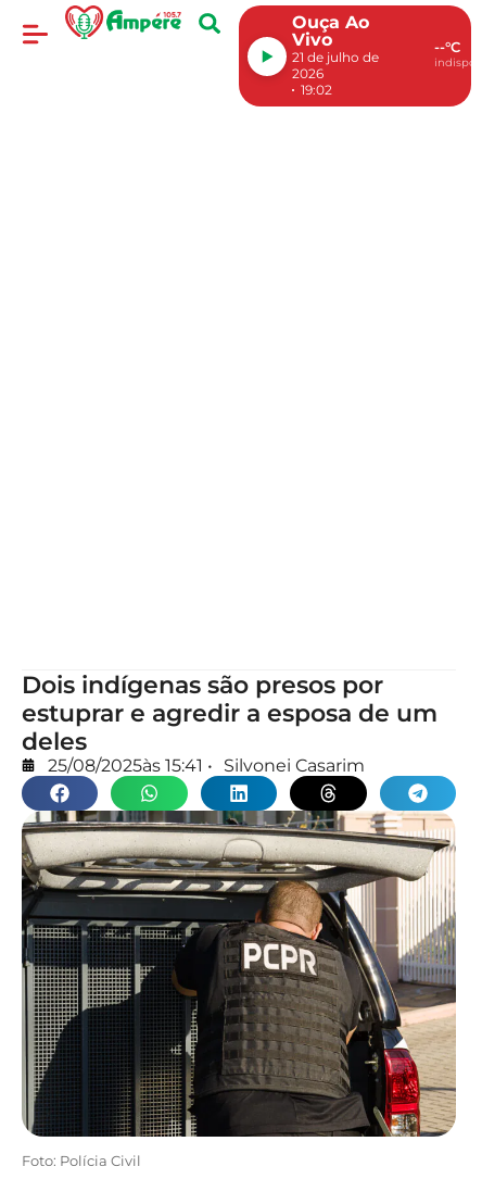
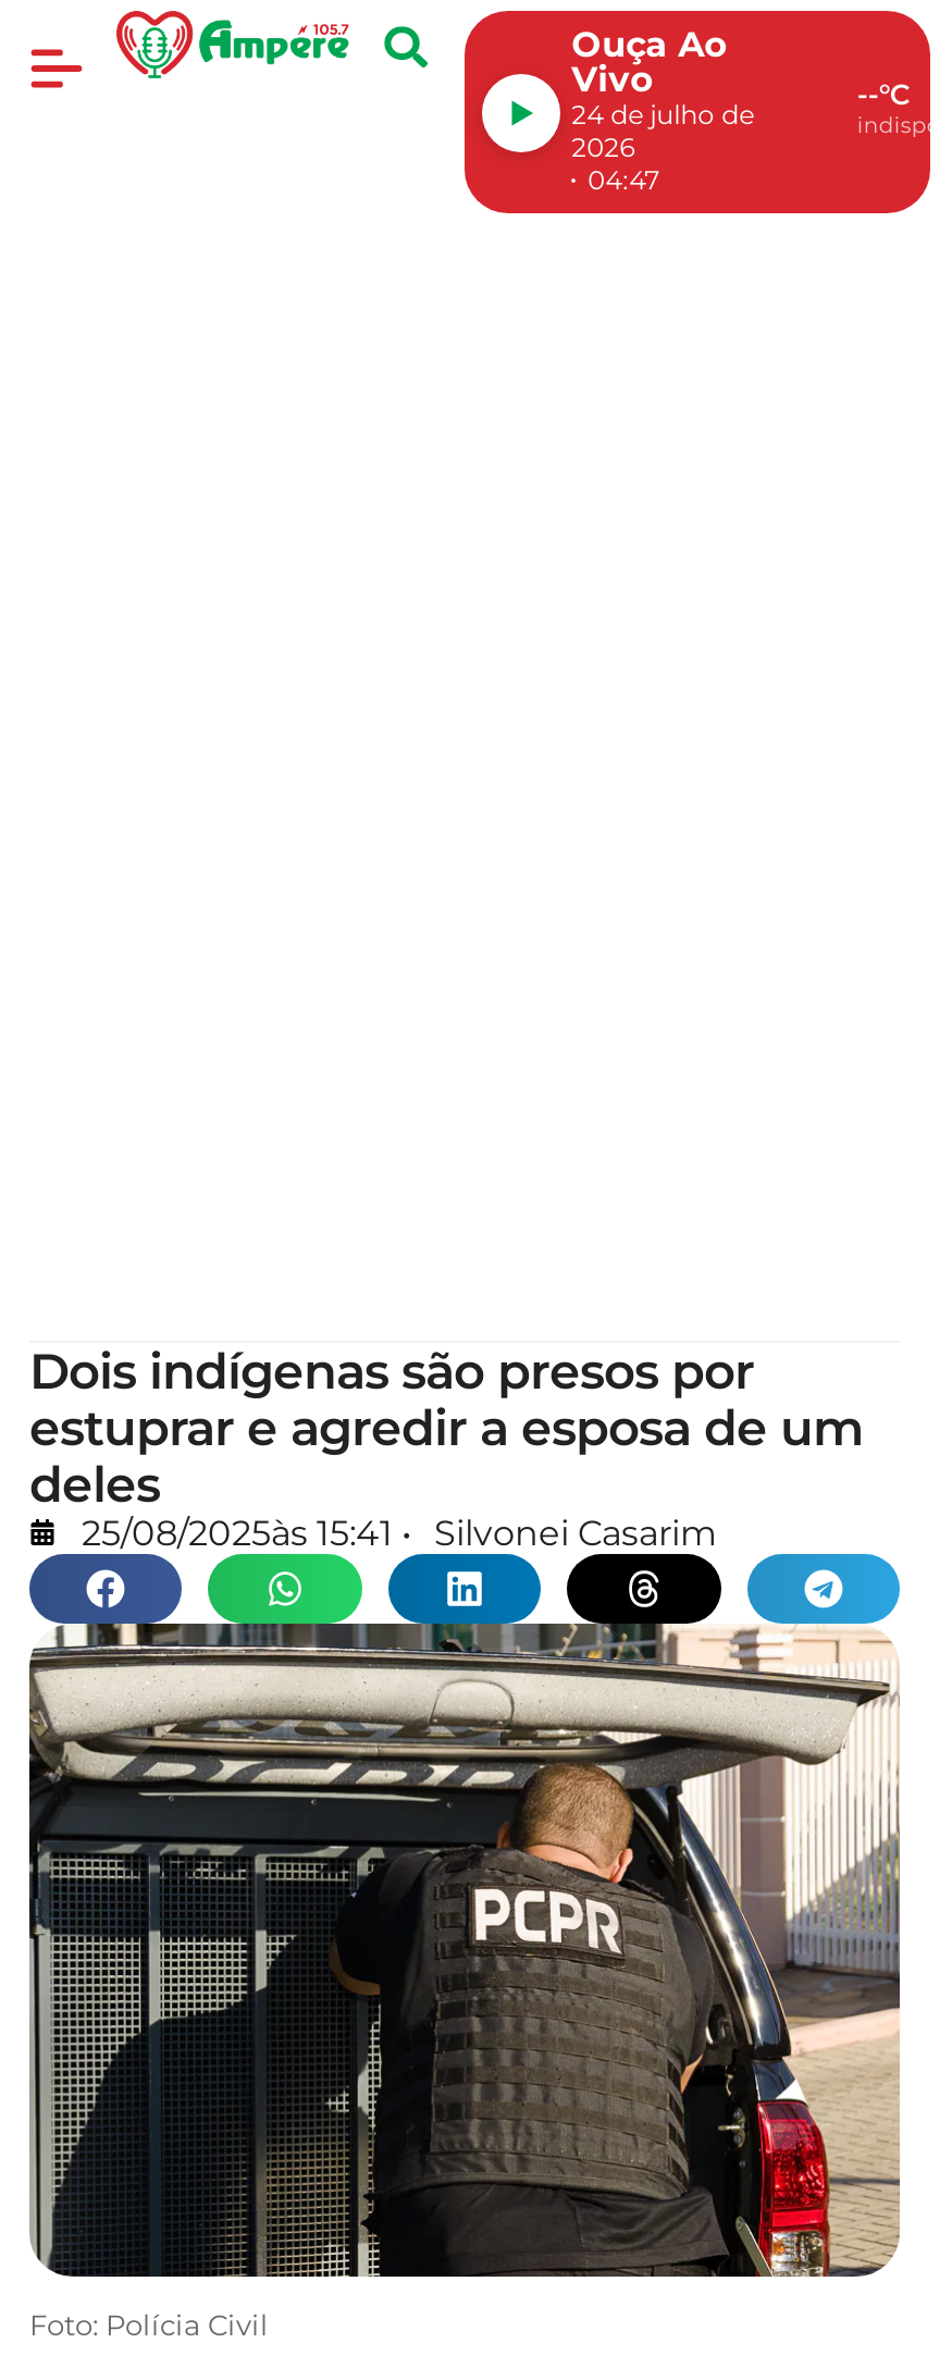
[292,49,379,65] 21 de julho de -> [571,98,754,131] 24 de julho de
[300,81,332,98] 19:02 -> [588,163,660,196] 04:47

